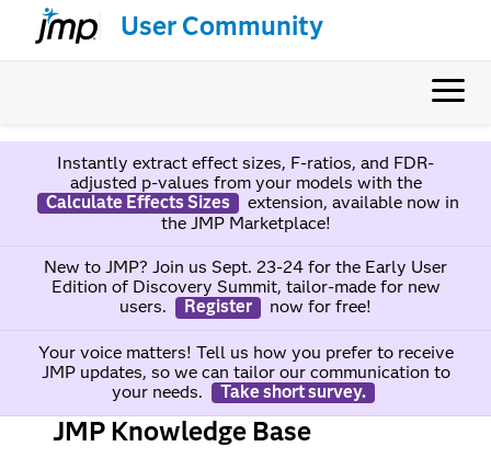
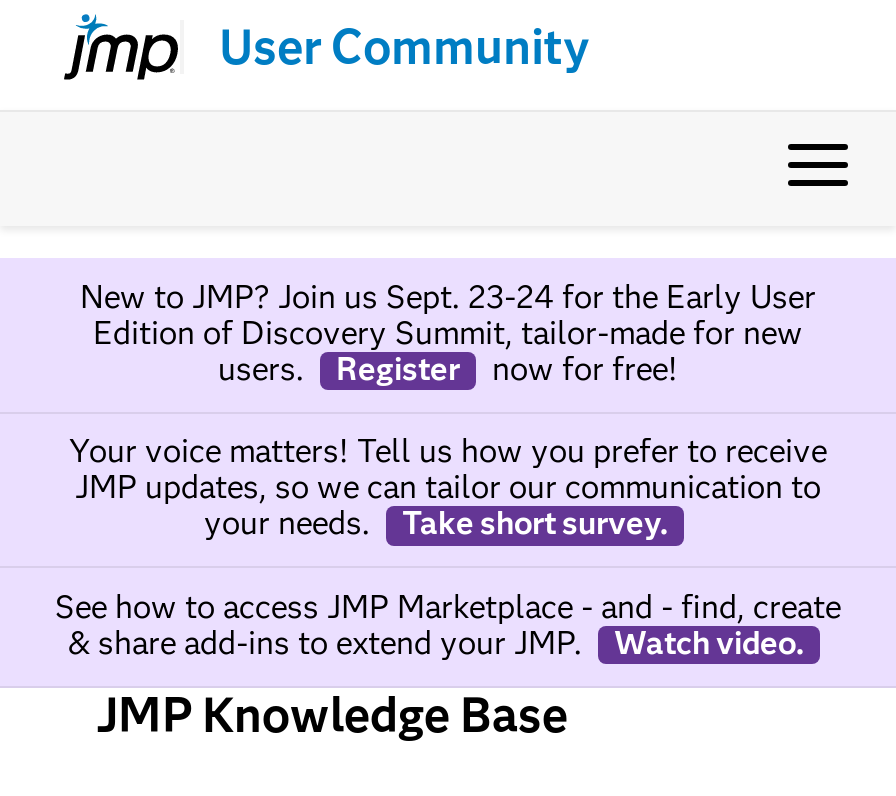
[45,152,459,234] Instantly extract effect sizes, F-ratios, and FDR- | adjusted p-values from your models with the | Calculate Effects Sizes | extension, available now in | the JMP Marketplace! -> none
moved [38,257,453,402] -> [69,278,827,542]: New to JMP? Join us Sept. 23-24 for the Early User | Edition of Discovery Summit, tailor-made for new | users. | ... | your needs. | Take short survey.
none -> [55,587,841,661] See how to access JMP Marketplace - and - find, create | & share add-ins to extend your JMP. | Watch video.

